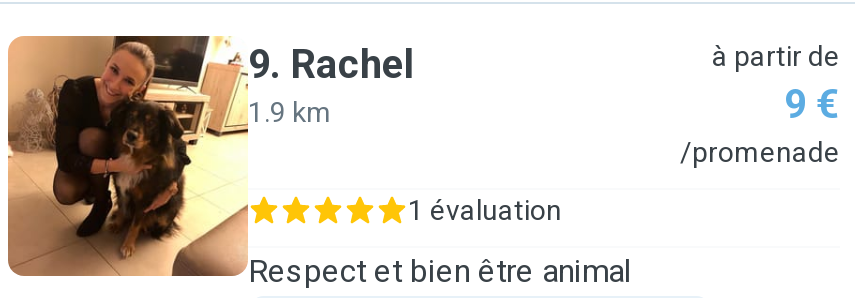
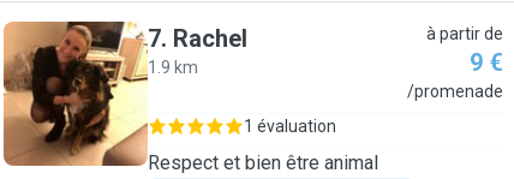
[248,40,414,88] 9. Rachel -> [148,24,247,53] 7. Rachel

